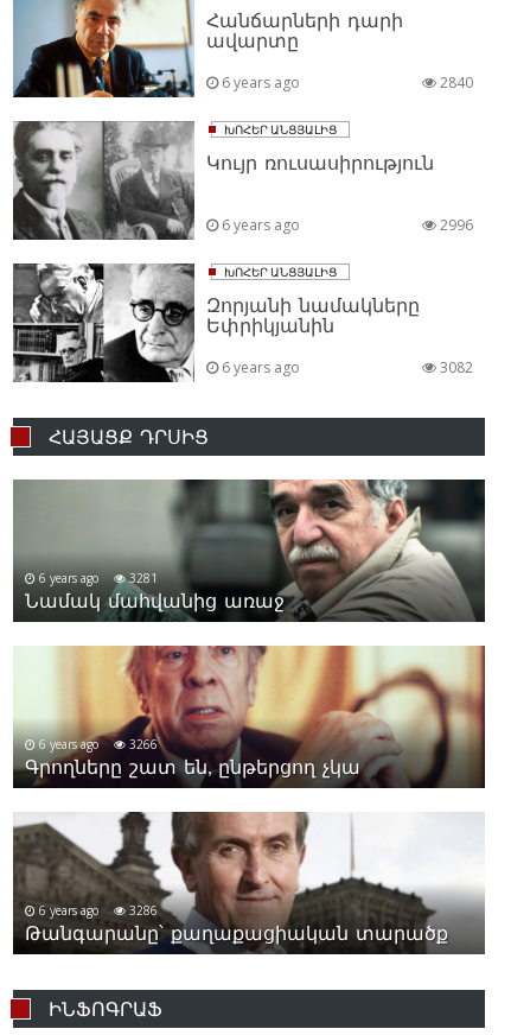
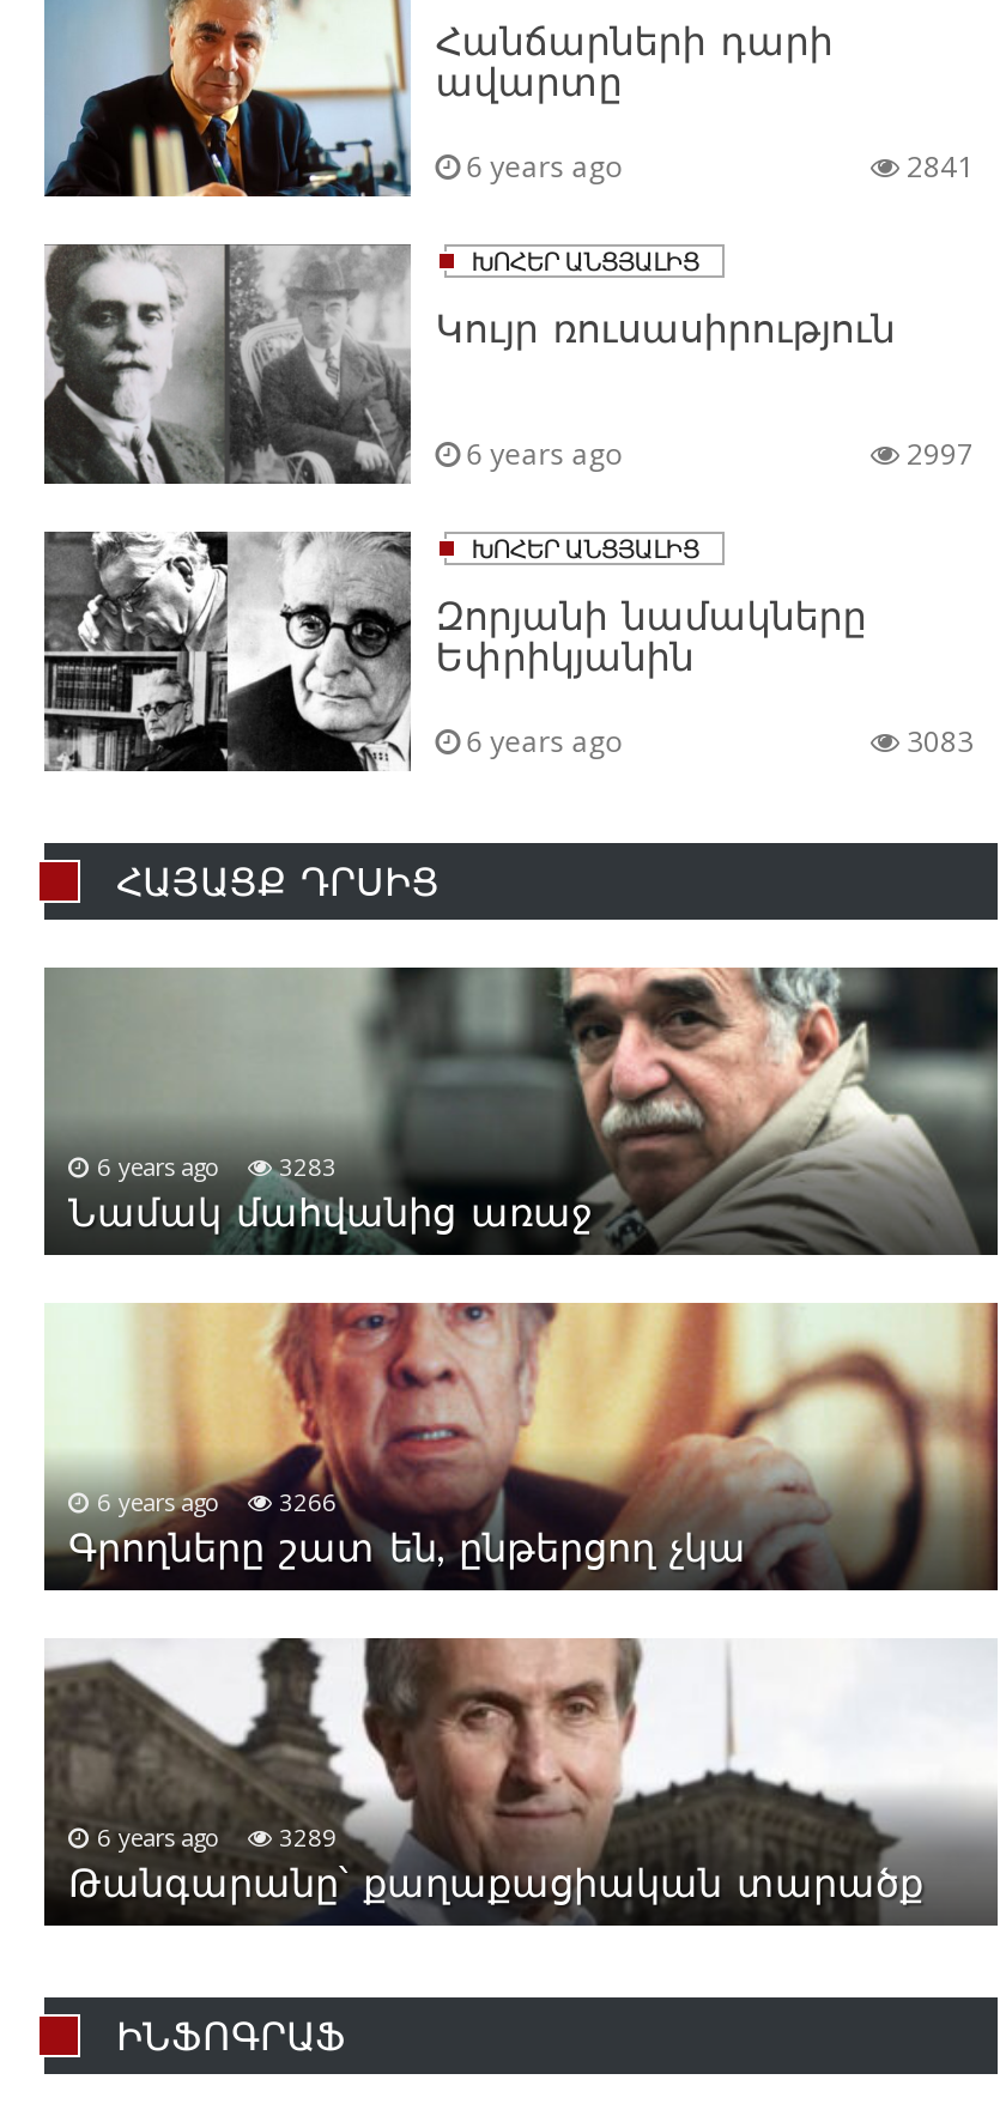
[436,72,473,93] 2840 -> [899,146,974,187] 2841
[436,215,473,235] 2996 -> [899,433,974,474] 2997
[436,357,473,377] 3082 -> [899,721,974,762] 3083
[36,570,158,586] 6 years ago 3281 -> [90,1150,337,1183] 6 years ago 3283
[36,902,158,919] 6 years ago 3286 -> [90,1820,337,1854] 6 years ago 3289

